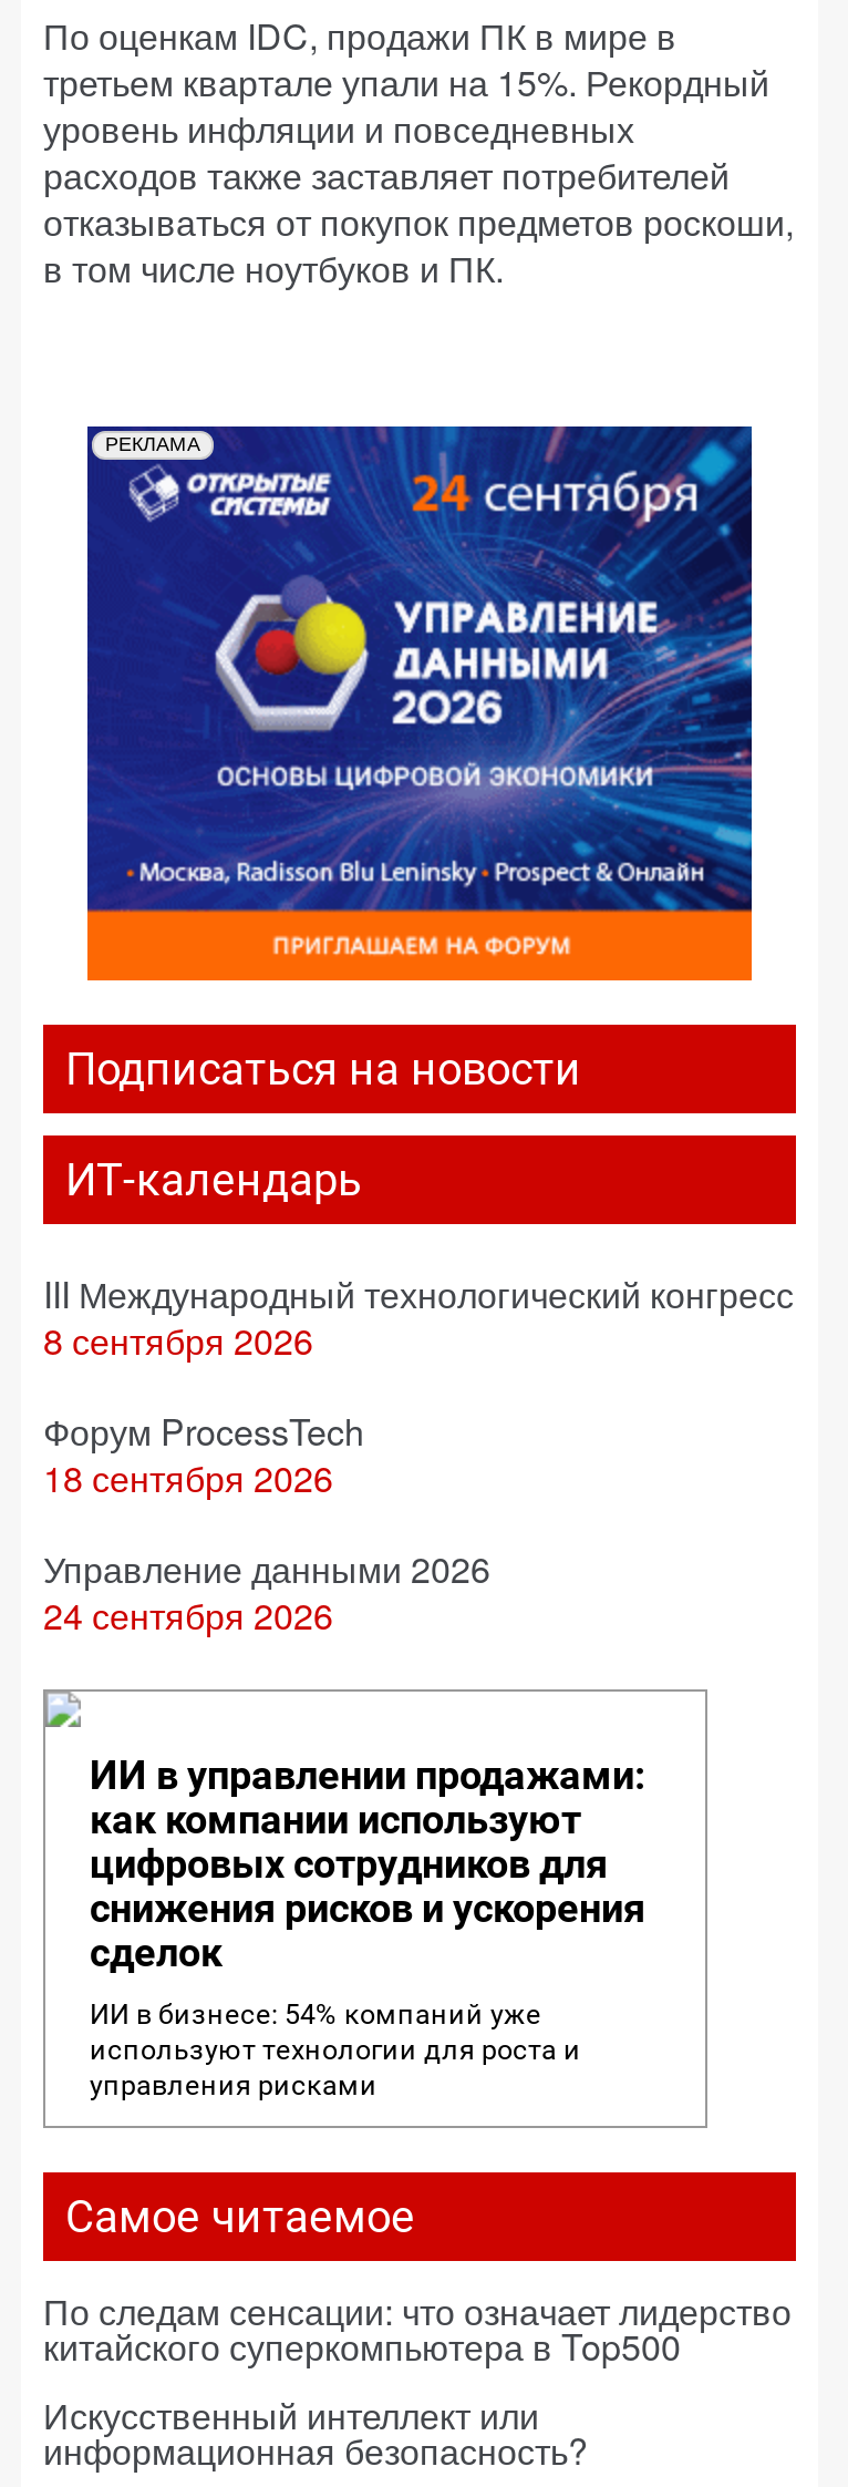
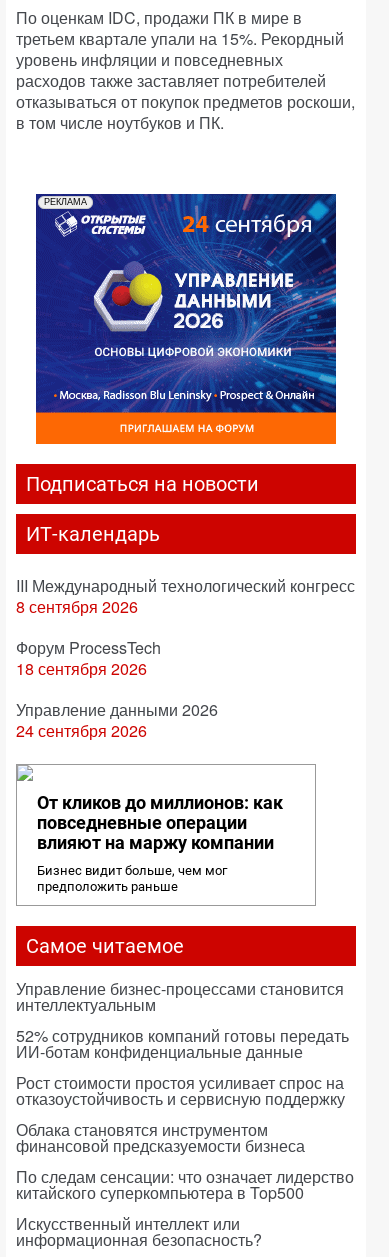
[90,1751,645,1975] ИИ в управлении продажами: | как компании используют | цифровых сотрудников для | снижения рисков и ускорения | сделок -> [37,792,283,853] От кликов до миллионов: как | повседневные операции | влияют на маржу компании
[90,1997,581,2101] ИИ в бизнесе: 54% компаний уже | используют технологии для роста и | управления рисками -> [37,863,227,894] Бизнес видит больше, чем мог | предположить раньше
moved [65,2190,415,2243] -> [26,934,184,958]: Самое читаемое
none -> [16,977,349,1157] Управление бизнес-процессами становится | интеллектуальным | 52% сотрудников компаний готовы передать | ИИ-ботам конфиденциальные данные | Рост стоимости простоя усиливает спрос на | отказоустойчивость и сервисную поддержку | Облака становятся инструментом | финансовой предсказуемости бизнеса

